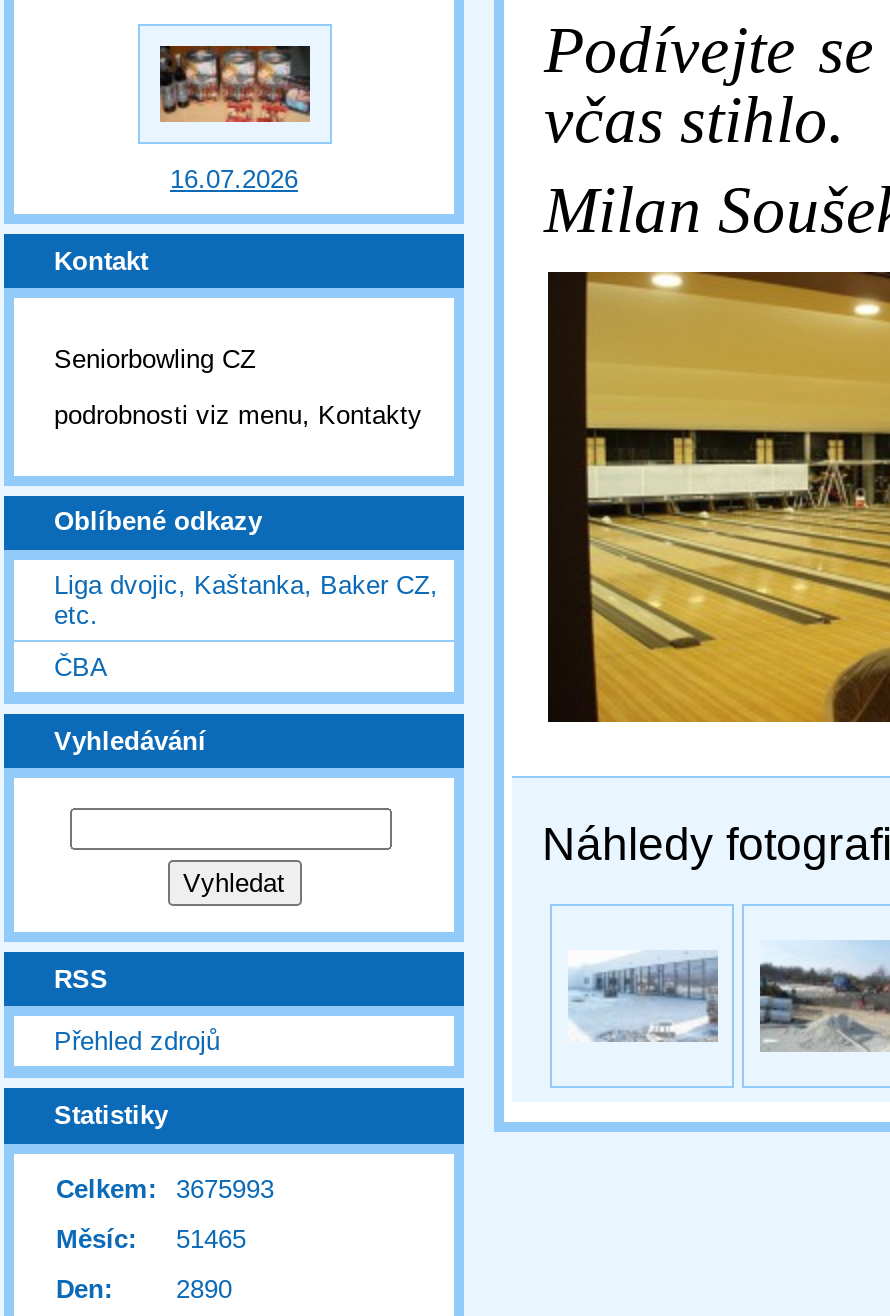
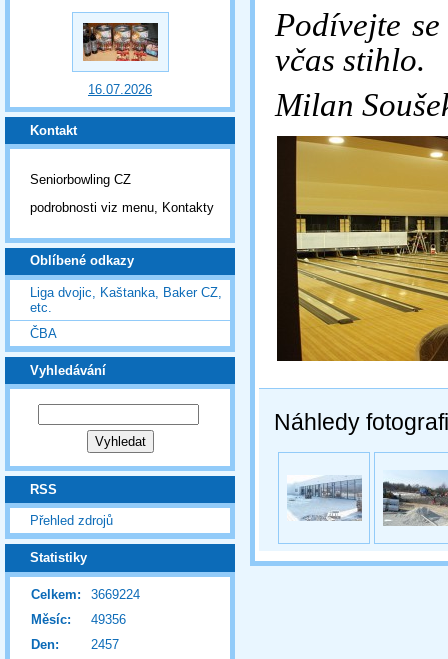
[56,1173,274,1203] Celkem: 3675993 -> [31,587,140,602] Celkem: 3669224
[56,1223,246,1253] Měsíc: 51465 -> [31,612,126,627] Měsíc: 49356
[176,1273,232,1303] 2890 -> [91,637,119,652] 2457

